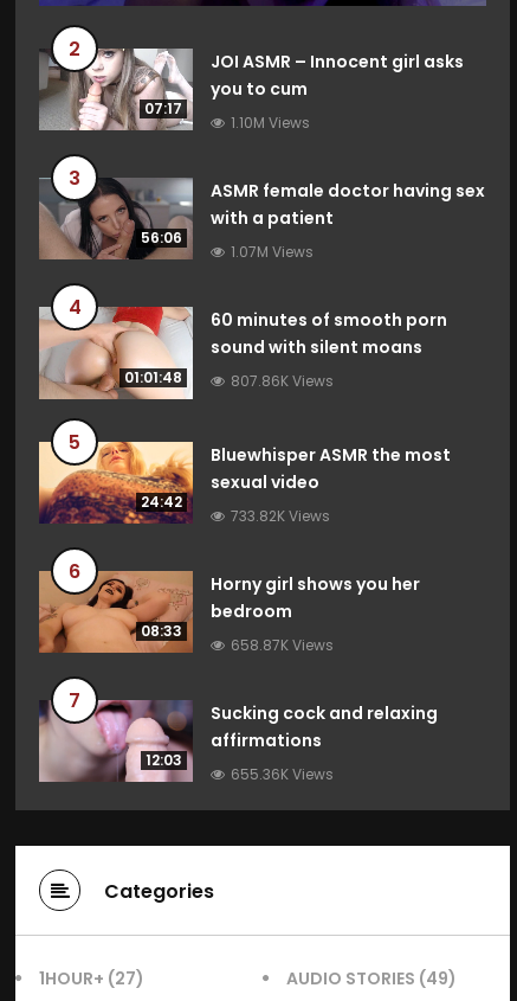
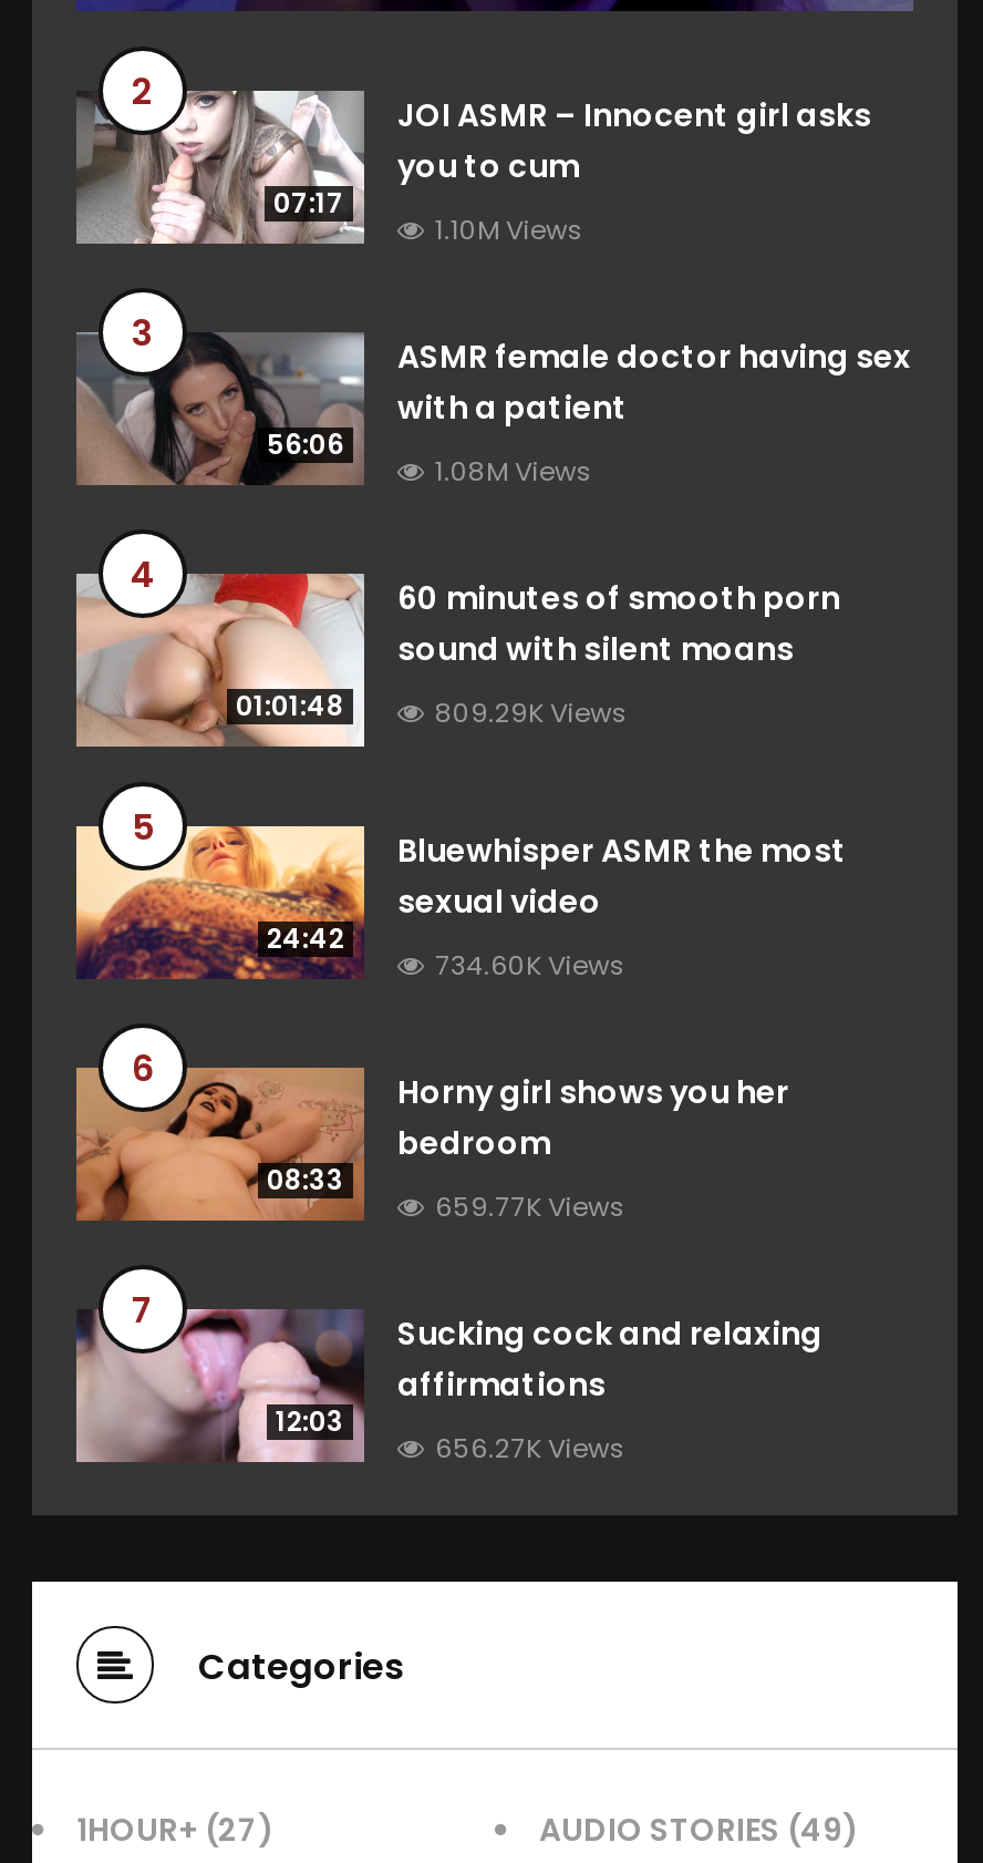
[231,242,314,262] 1.07M Views -> [435,452,592,489] 1.08M Views
[231,371,334,391] 807.86K Views -> [435,693,628,731] 809.29K Views
[231,506,330,526] 733.82K Views -> [435,946,625,984] 734.60K Views
[231,635,334,655] 658.87K Views -> [435,1188,625,1225] 659.77K Views
[231,764,334,784] 655.36K Views -> [435,1429,625,1467] 656.27K Views

